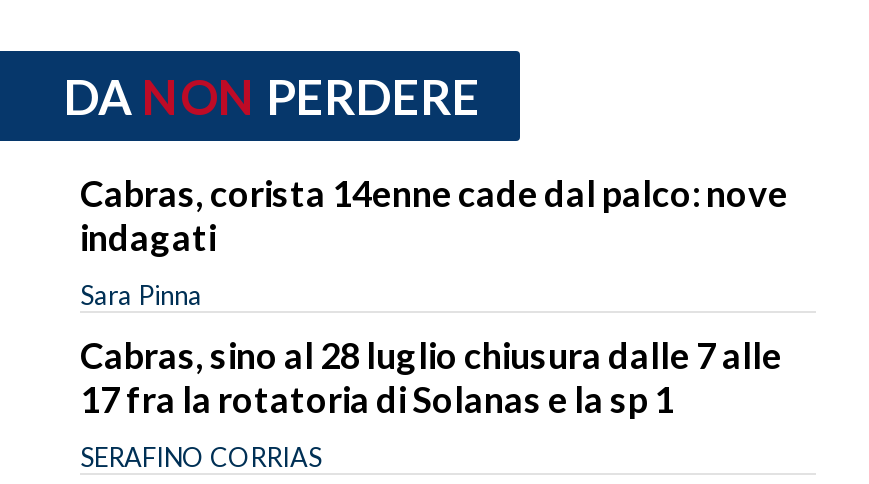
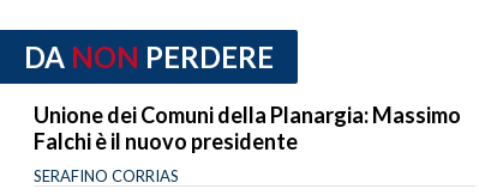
[80,170,788,420] Cabras, corista 14enne cade dal palco: nove | indagati | Sara Pinna | Cabras, sino al 28 luglio chiusura dalle 7 alle | 17 fra la rotatoria di Solanas e la sp 1 -> [34,101,461,154] Unione dei Comuni della Planargia: Massimo | Falchi è il nuovo presidente

